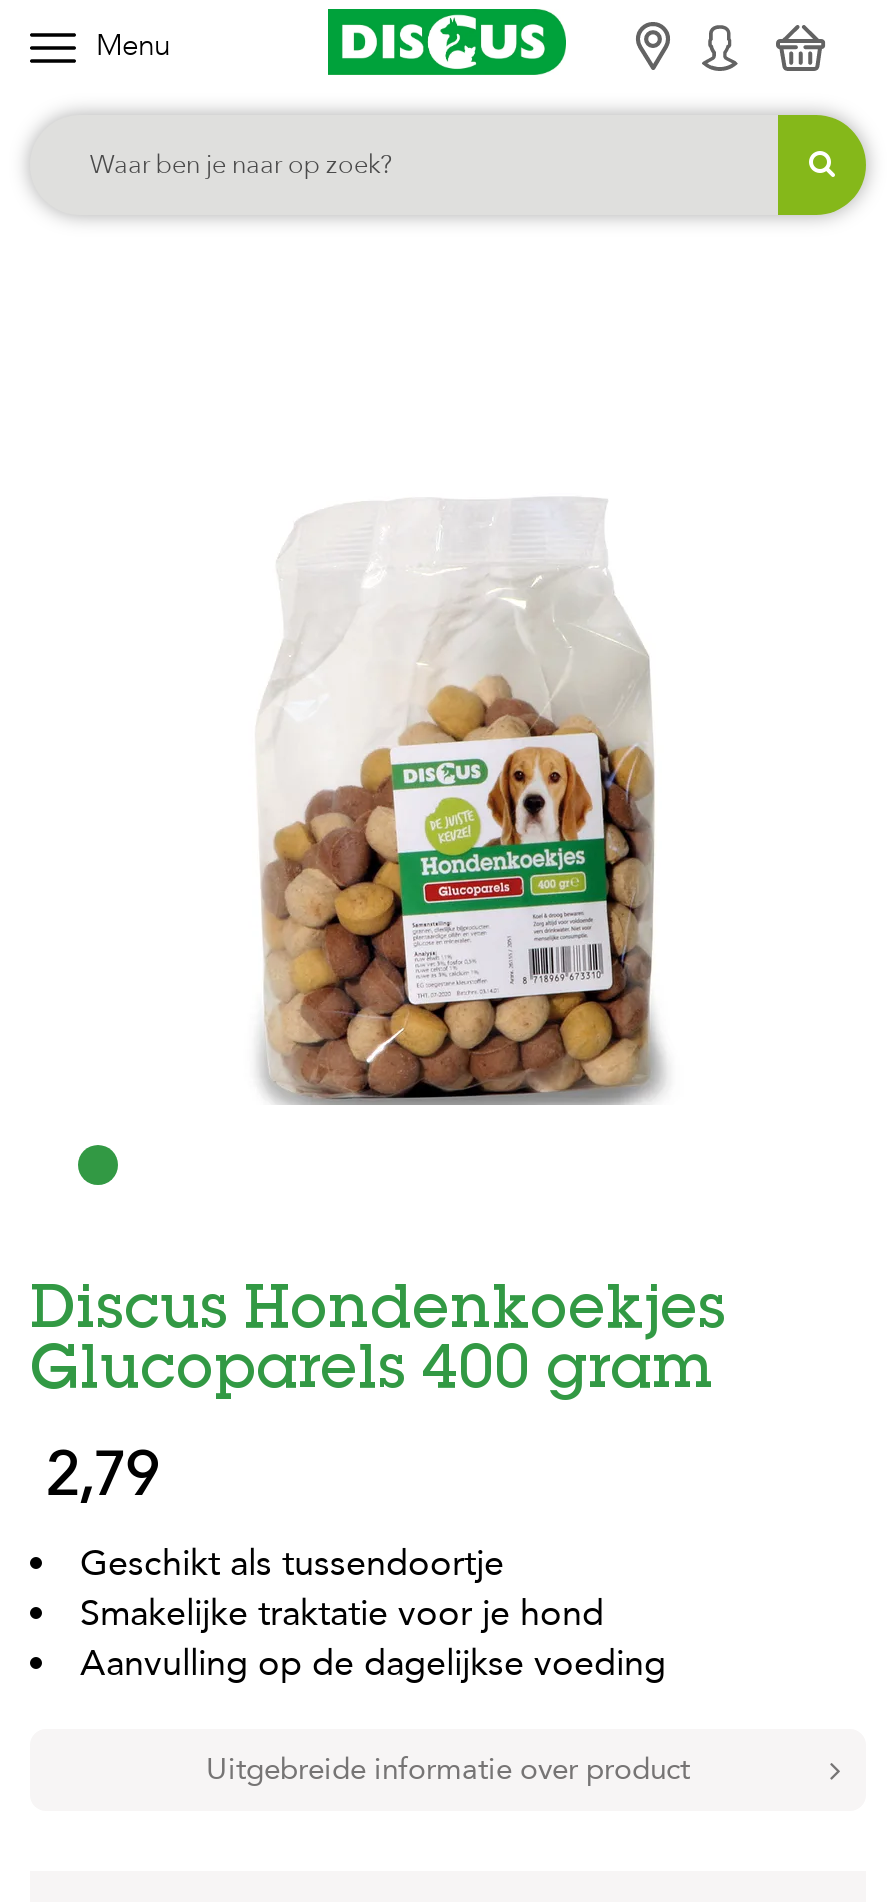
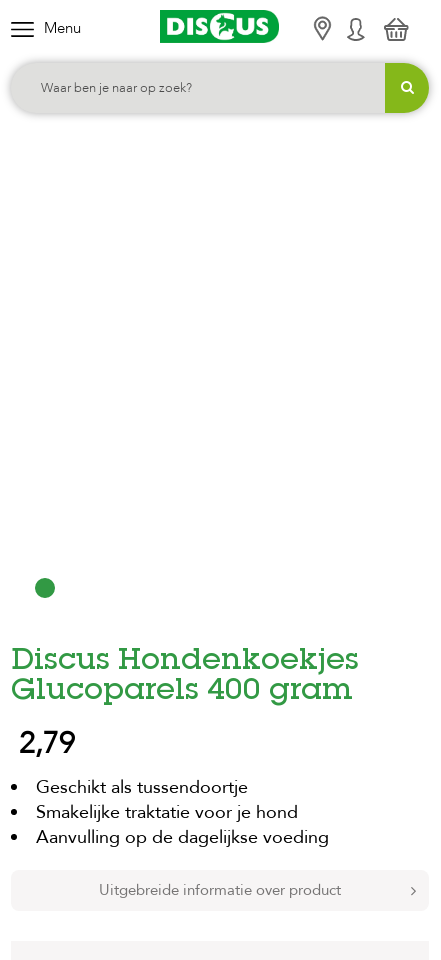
[258,499,666,1107] [image] -> none

